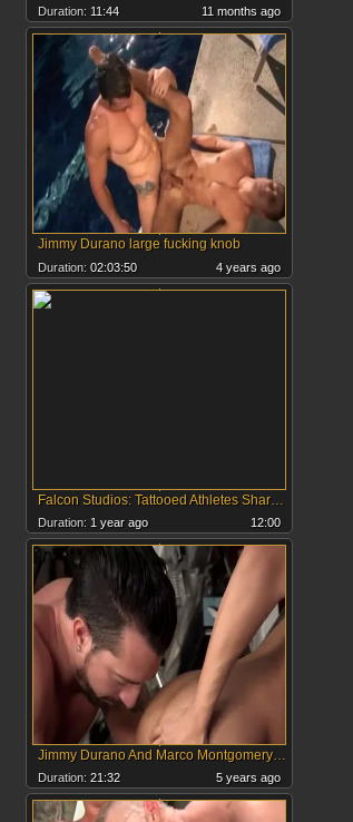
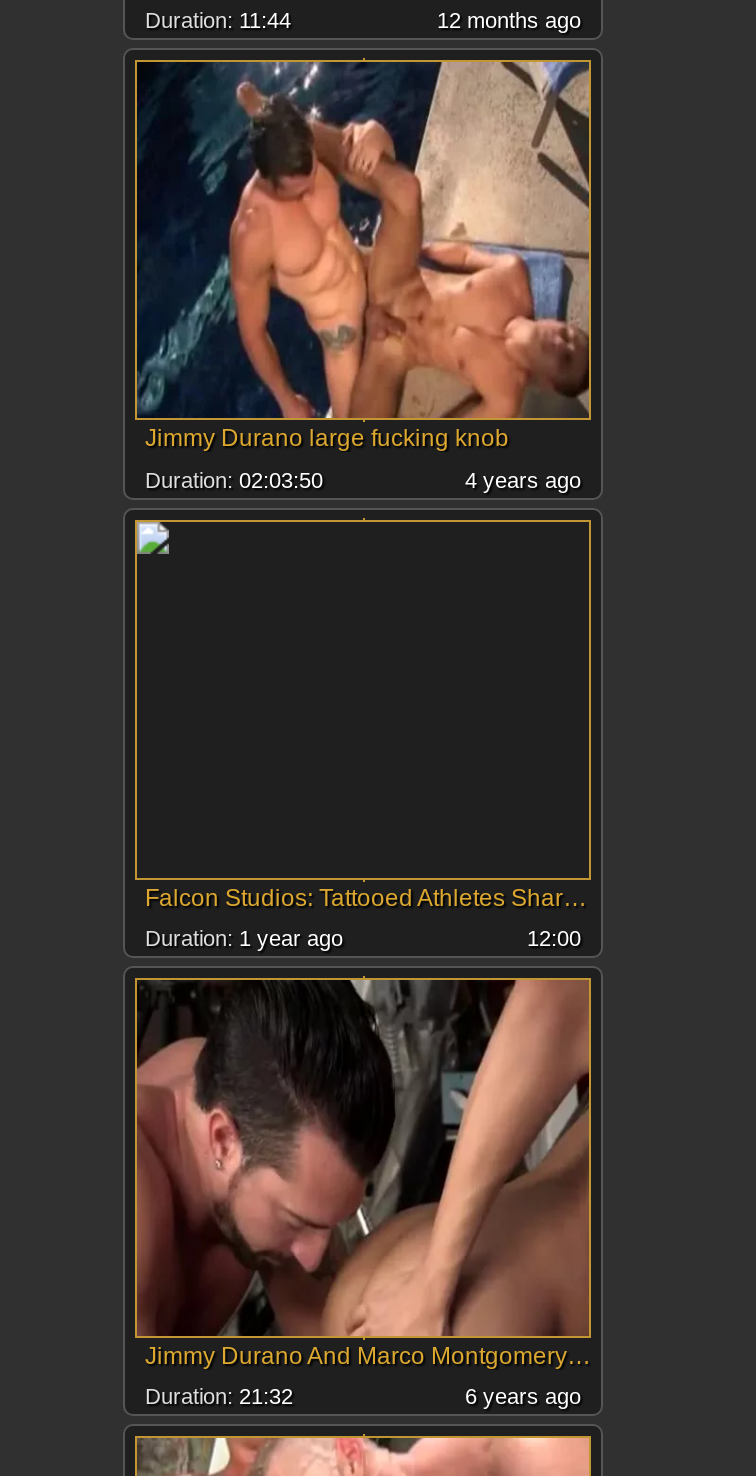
[202,5,281,18] 11 months ago -> [437,9,581,33] 12 months ago
[216,771,281,784] 5 years ago -> [465,1385,581,1409] 6 years ago

